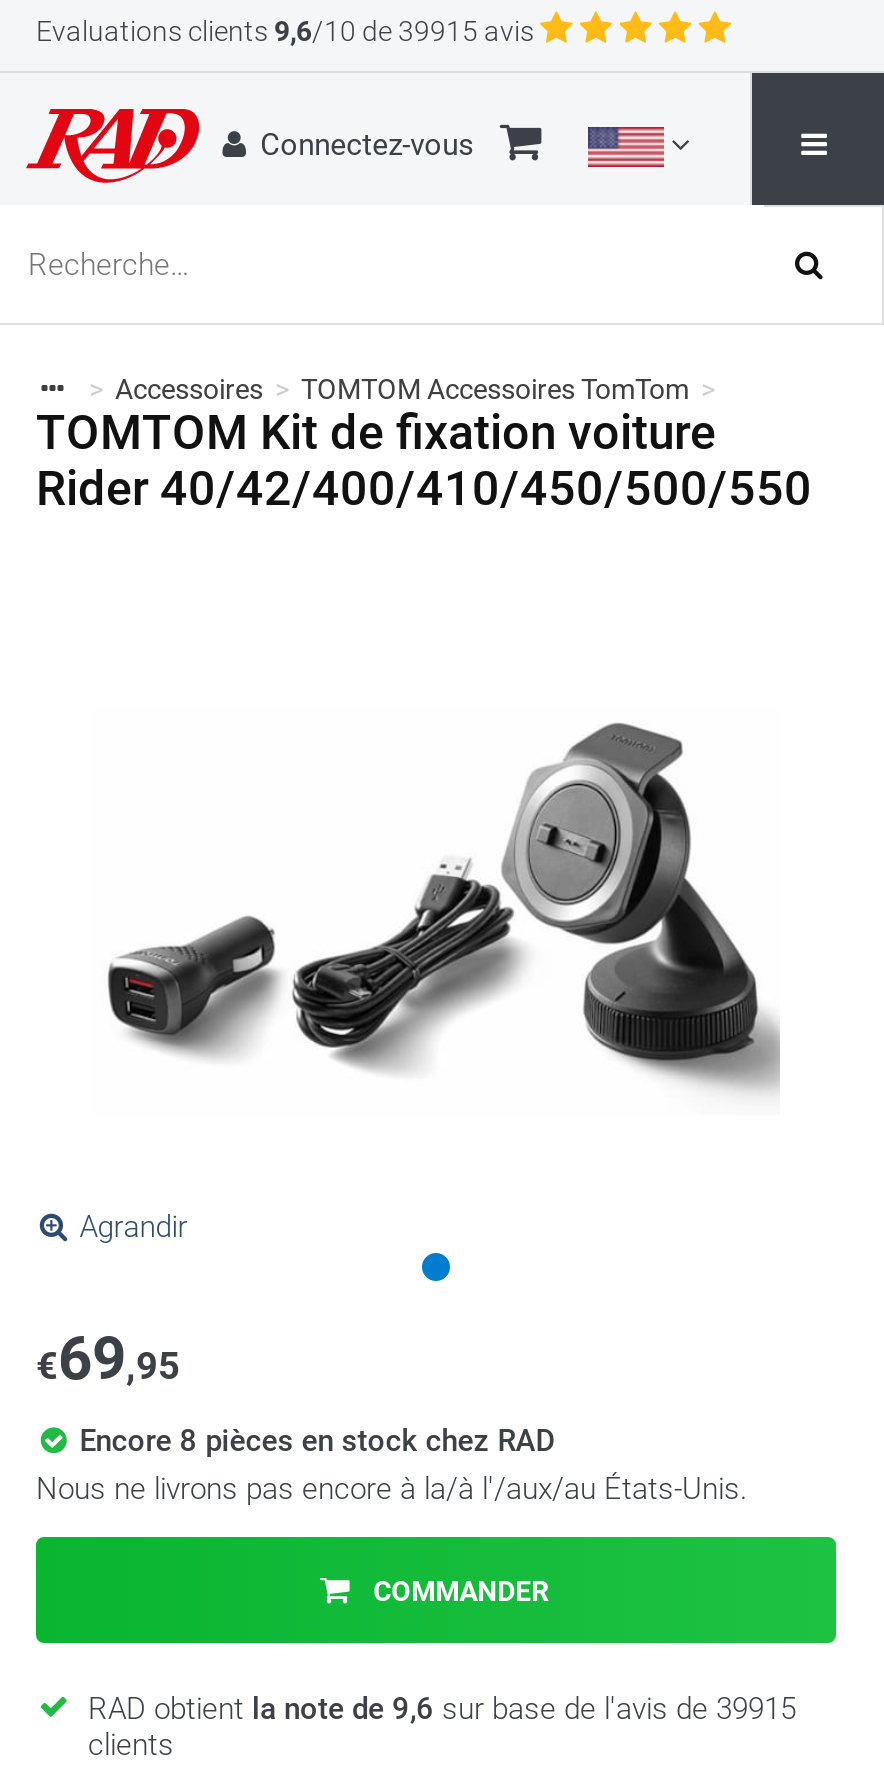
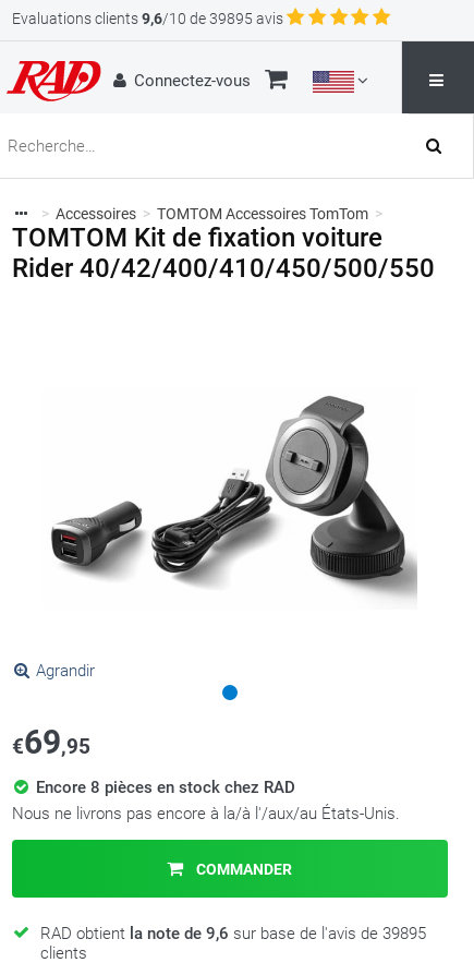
[36,15,534,47] Evaluations clients 9,6/10 de 39915 avis -> [12,10,283,27] Evaluations clients 9,6/10 de 39895 avis
[88,1691,796,1727] RAD obtient la note de 9,6 sur base de l'avis de 39915 -> [40,924,426,943] RAD obtient la note de 9,6 sur base de l'avis de 39895

